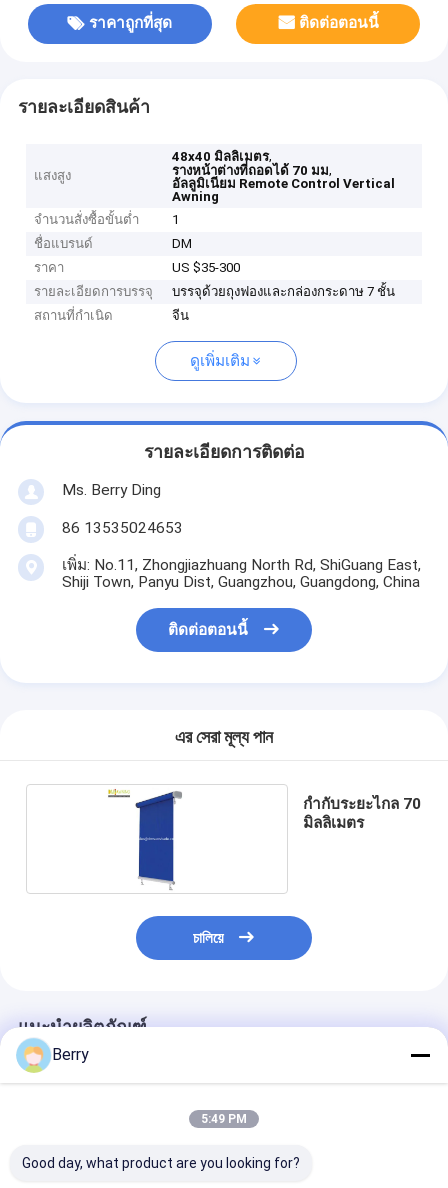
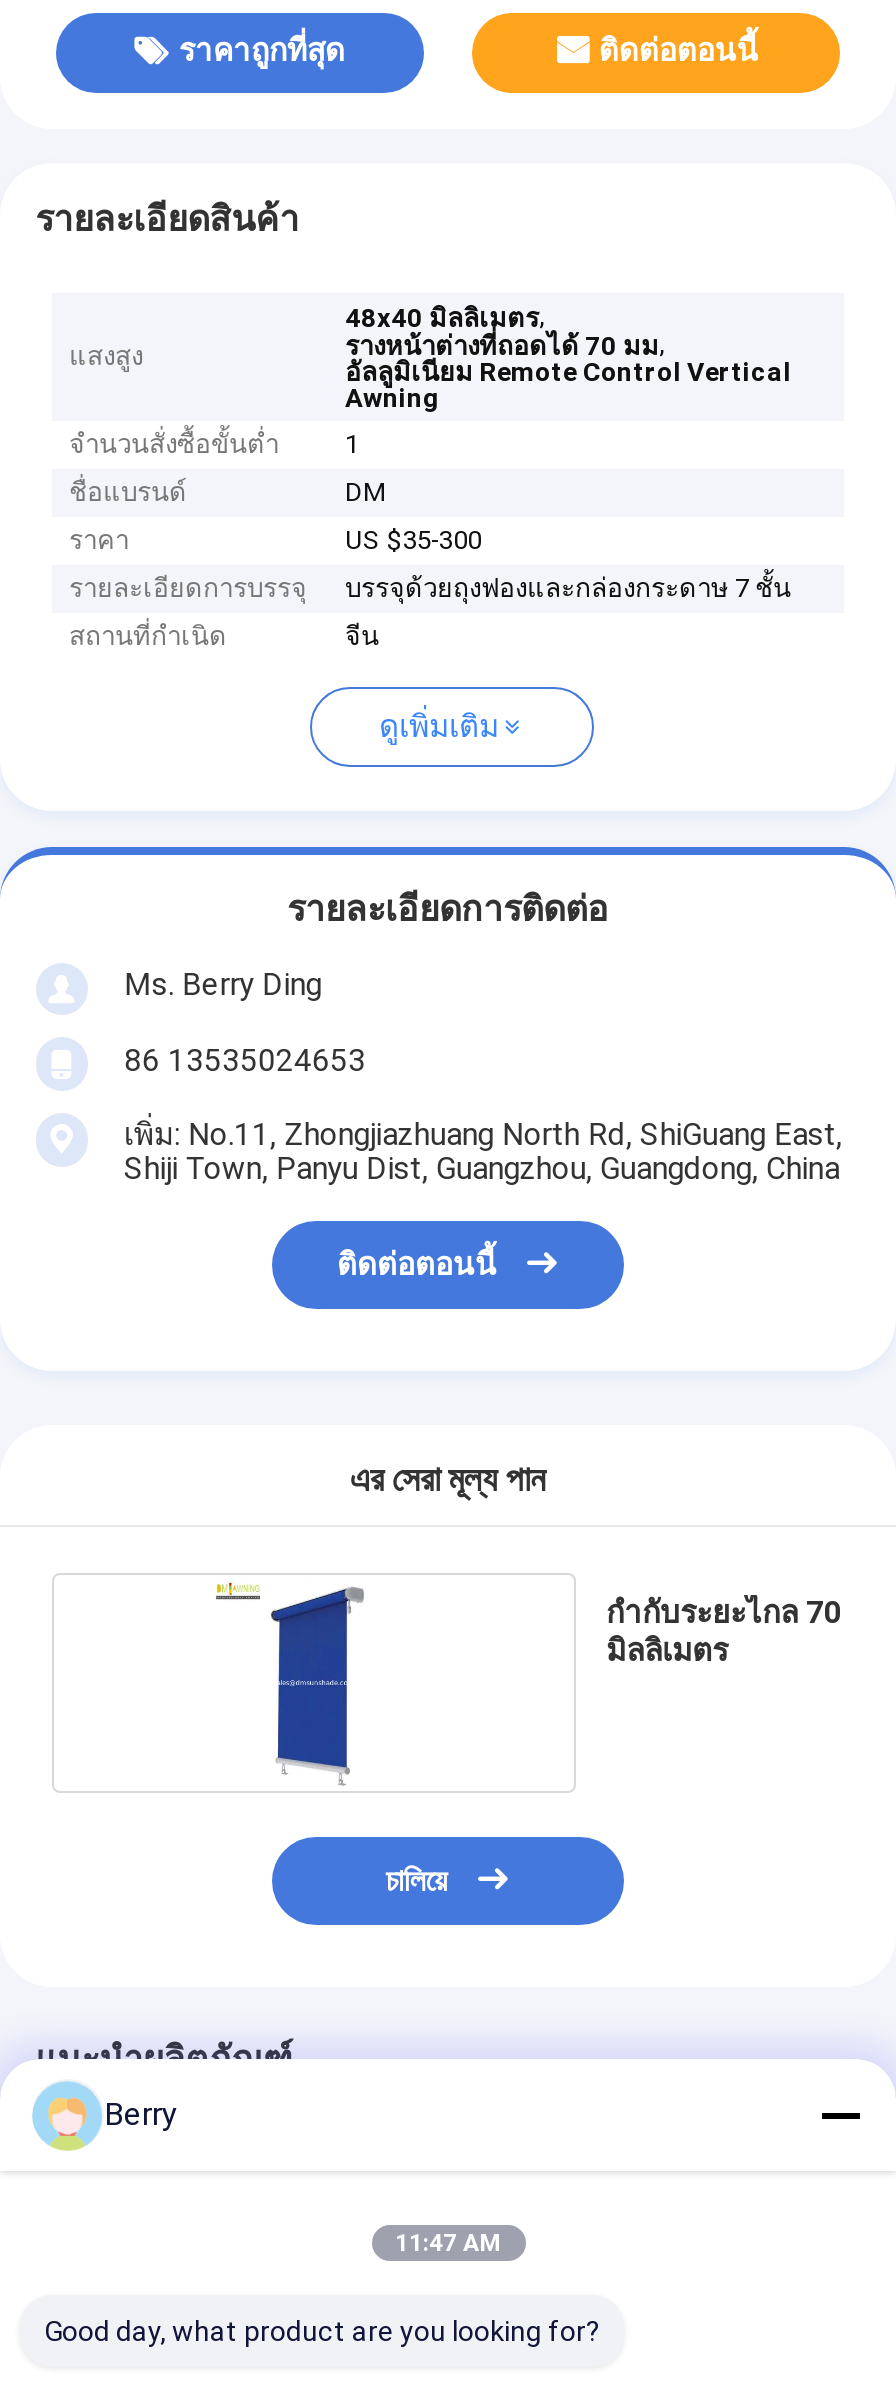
[201,1112,247,1126] 5:49 PM -> [395,2229,501,2257] 11:47 AM

